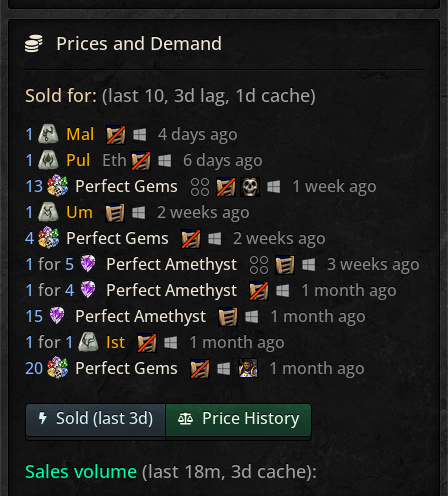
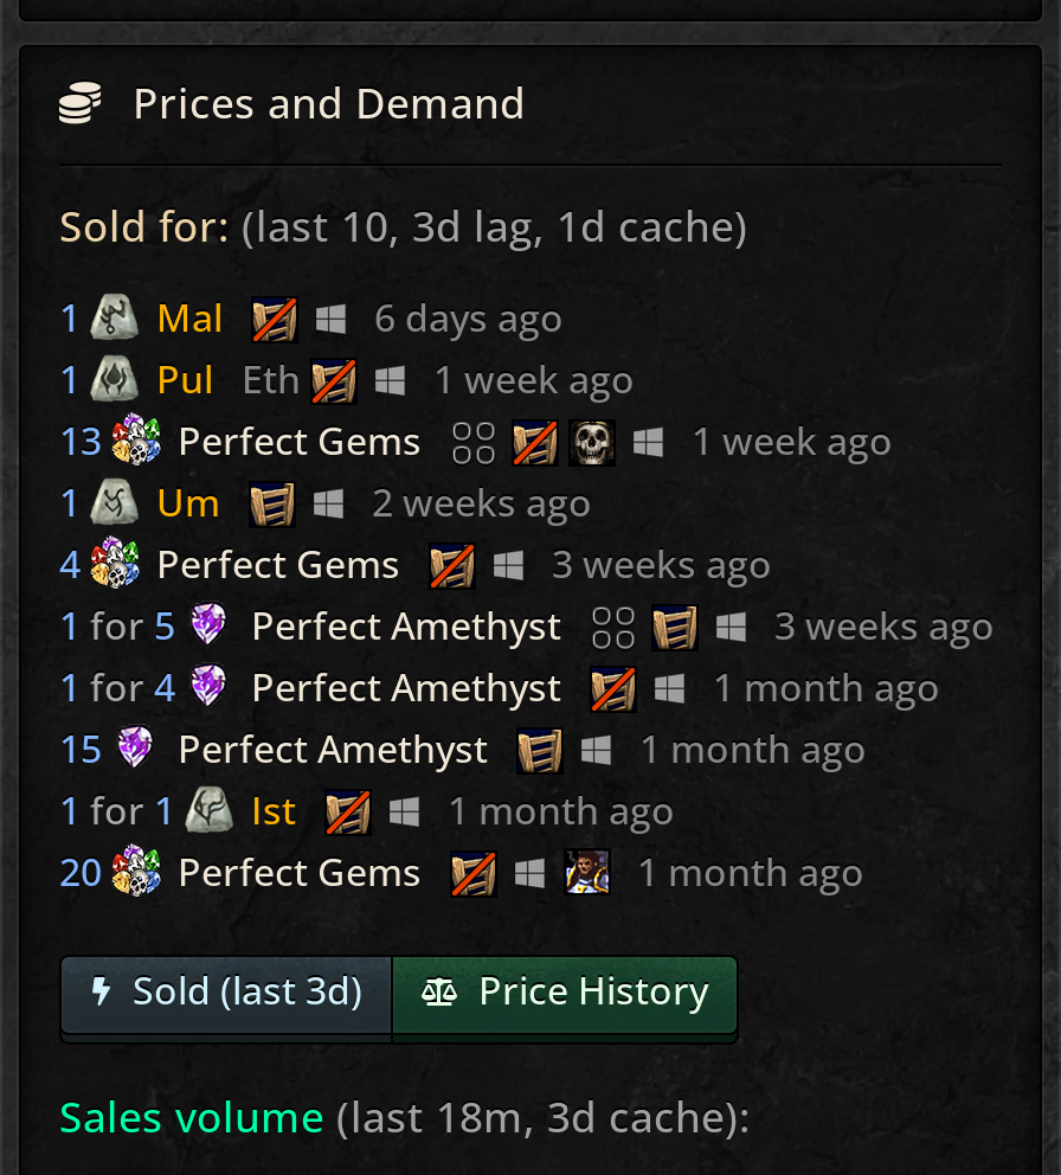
[158,123,238,145] 4 days ago -> [374,292,564,344] 6 days ago
[183,149,263,171] 6 days ago -> [433,354,635,406] 1 week ago
[233,227,326,249] 2 weeks ago -> [552,539,772,591] 3 weeks ago

